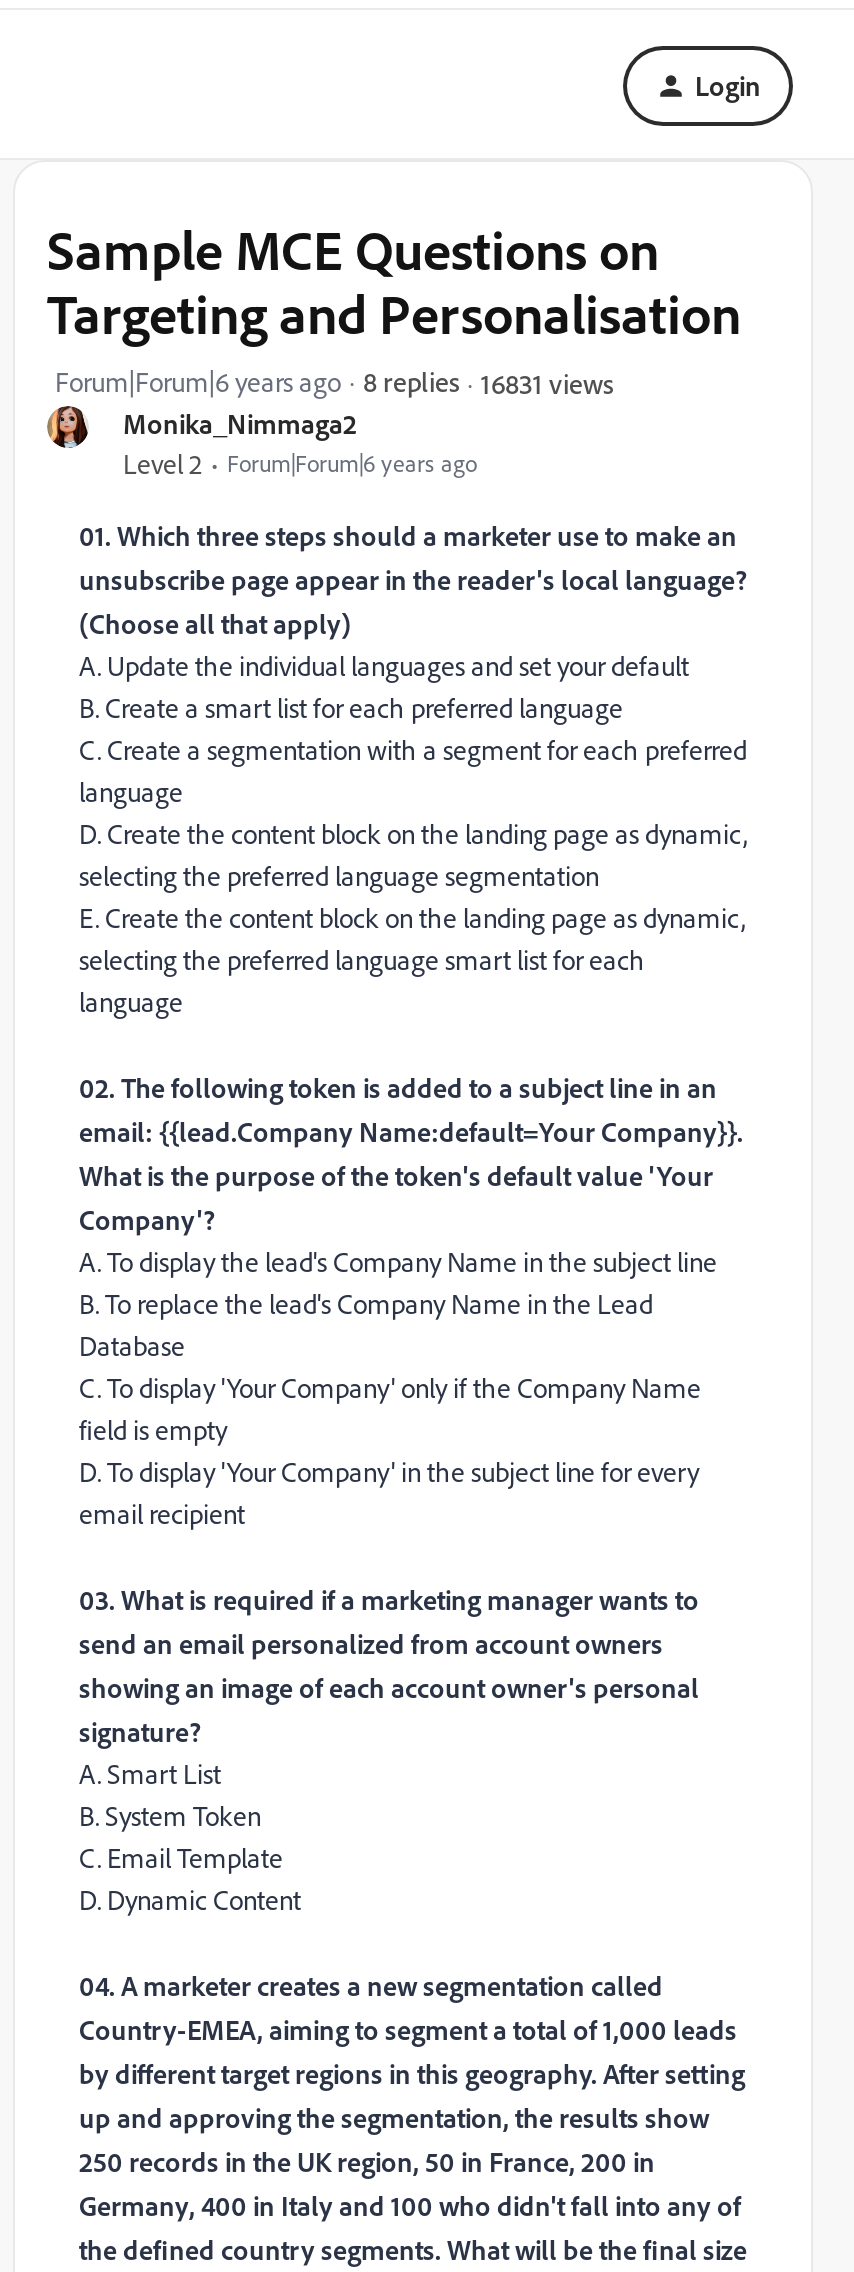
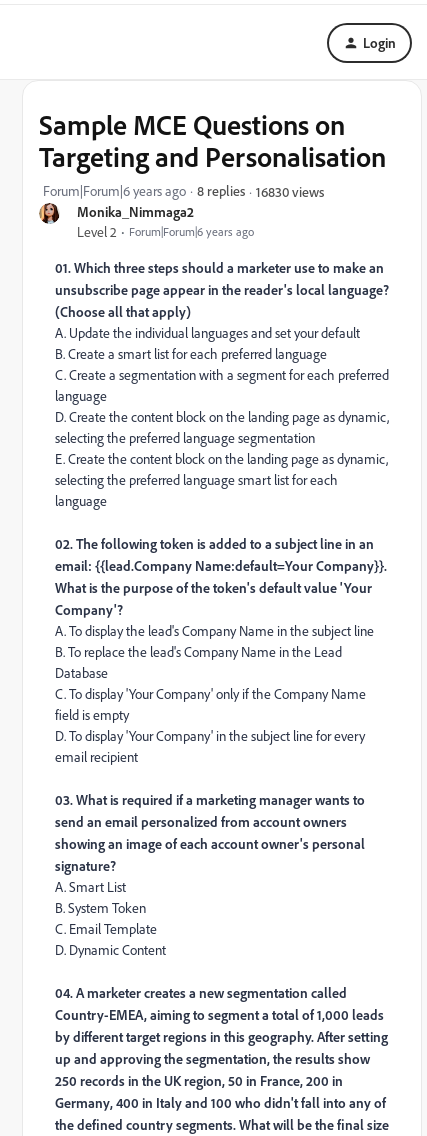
[481,365,613,399] 16831 views -> [256,182,324,199] 16830 views

